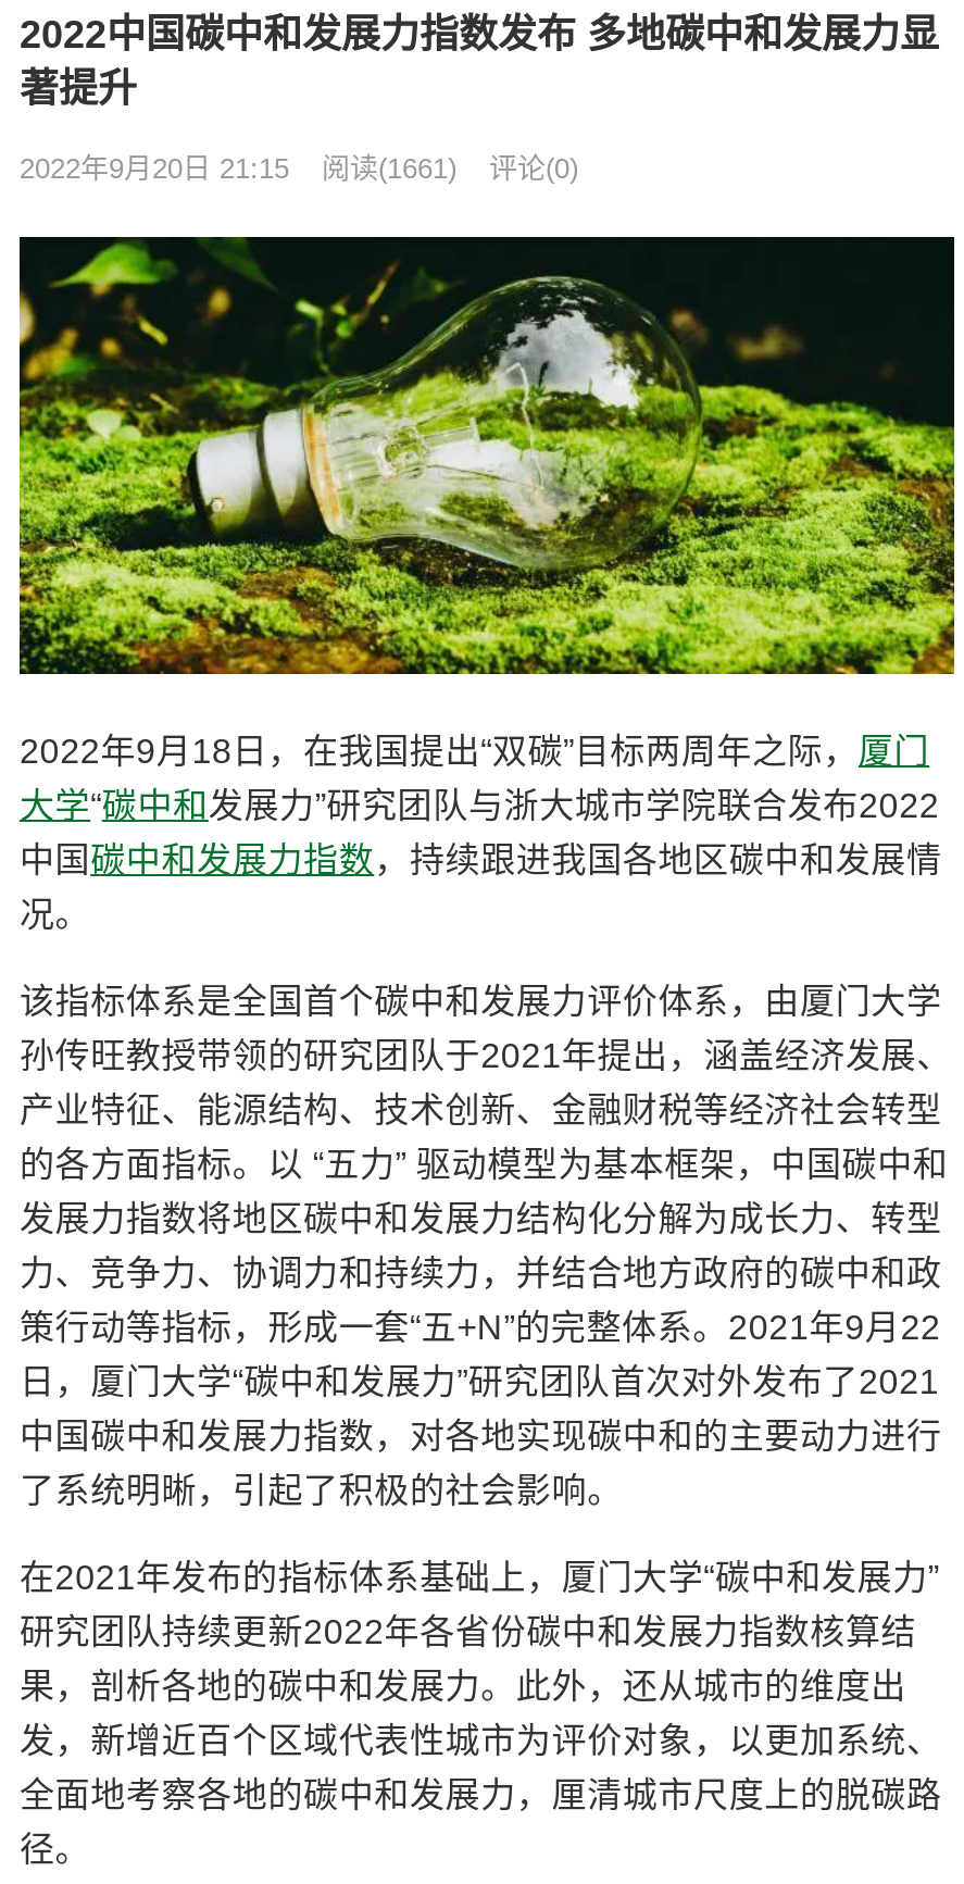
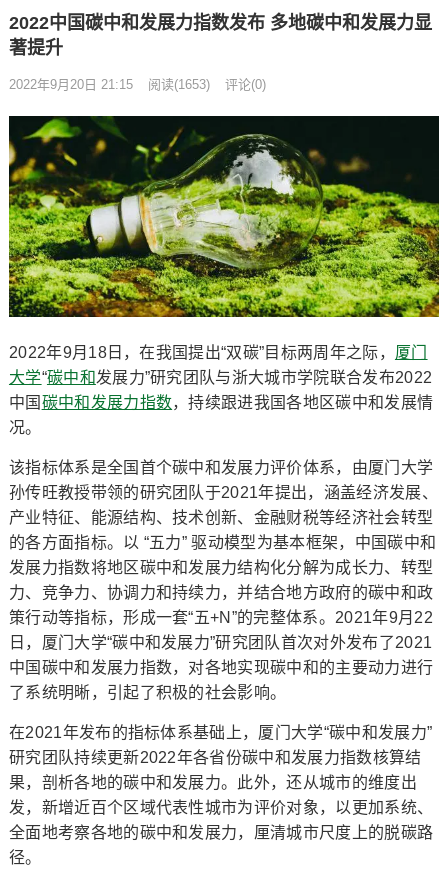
[20,151,578,184] 2022年9月20日 21:15 阅读(1661) 评论(0) -> [9,77,266,92] 2022年9月20日 21:15 阅读(1653) 评论(0)

